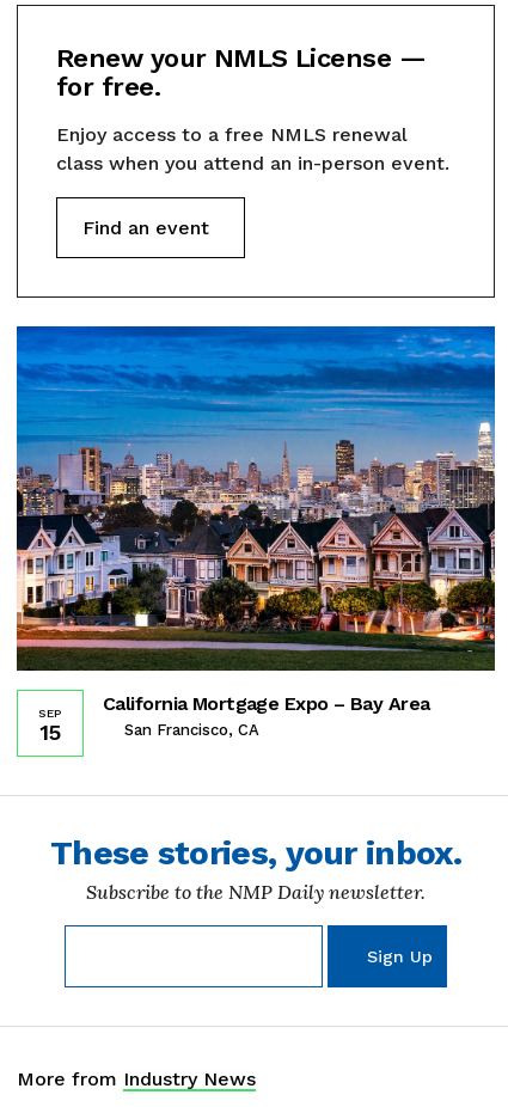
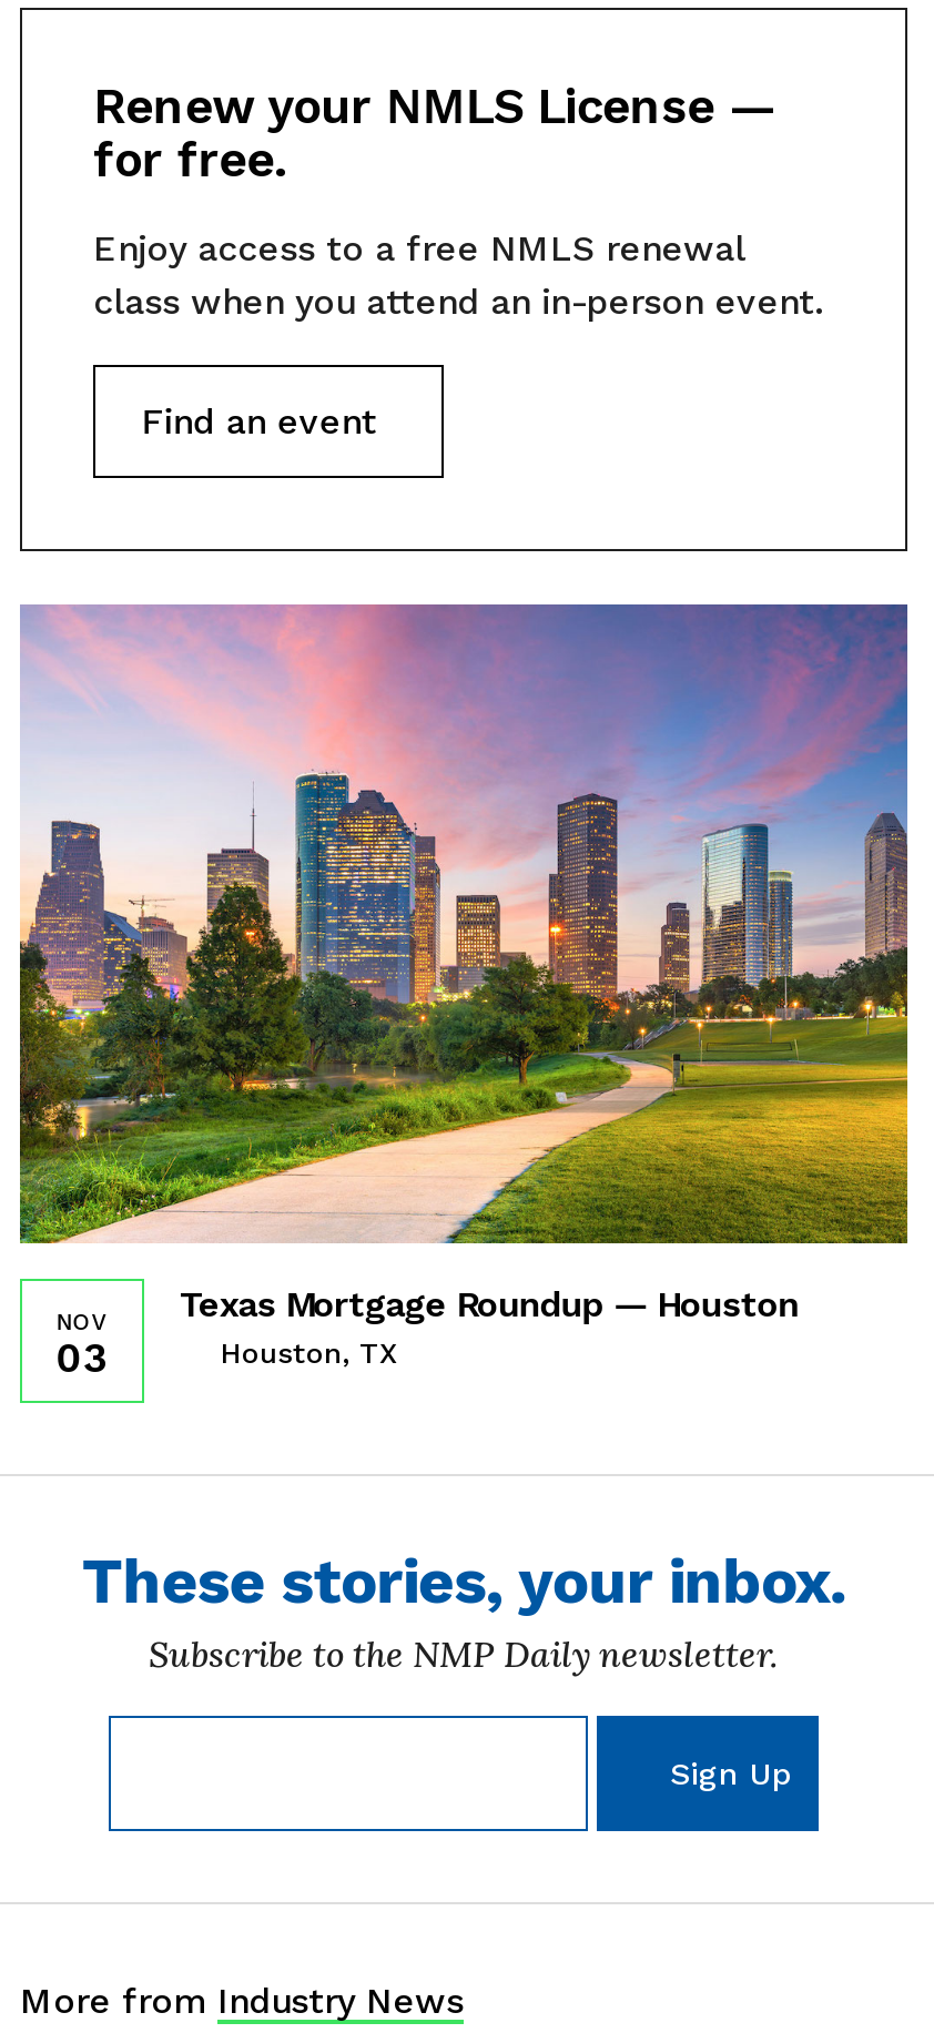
[16,325,496,739] [image] | California Mortgage Expo – Bay Area | San Francisco, CA -> [18,602,910,1371] [image] | Texas Mortgage Roundup — Houston | Houston, TX
[38,706,62,745] SEP | 15 -> [56,1310,108,1381] NOV | 03

